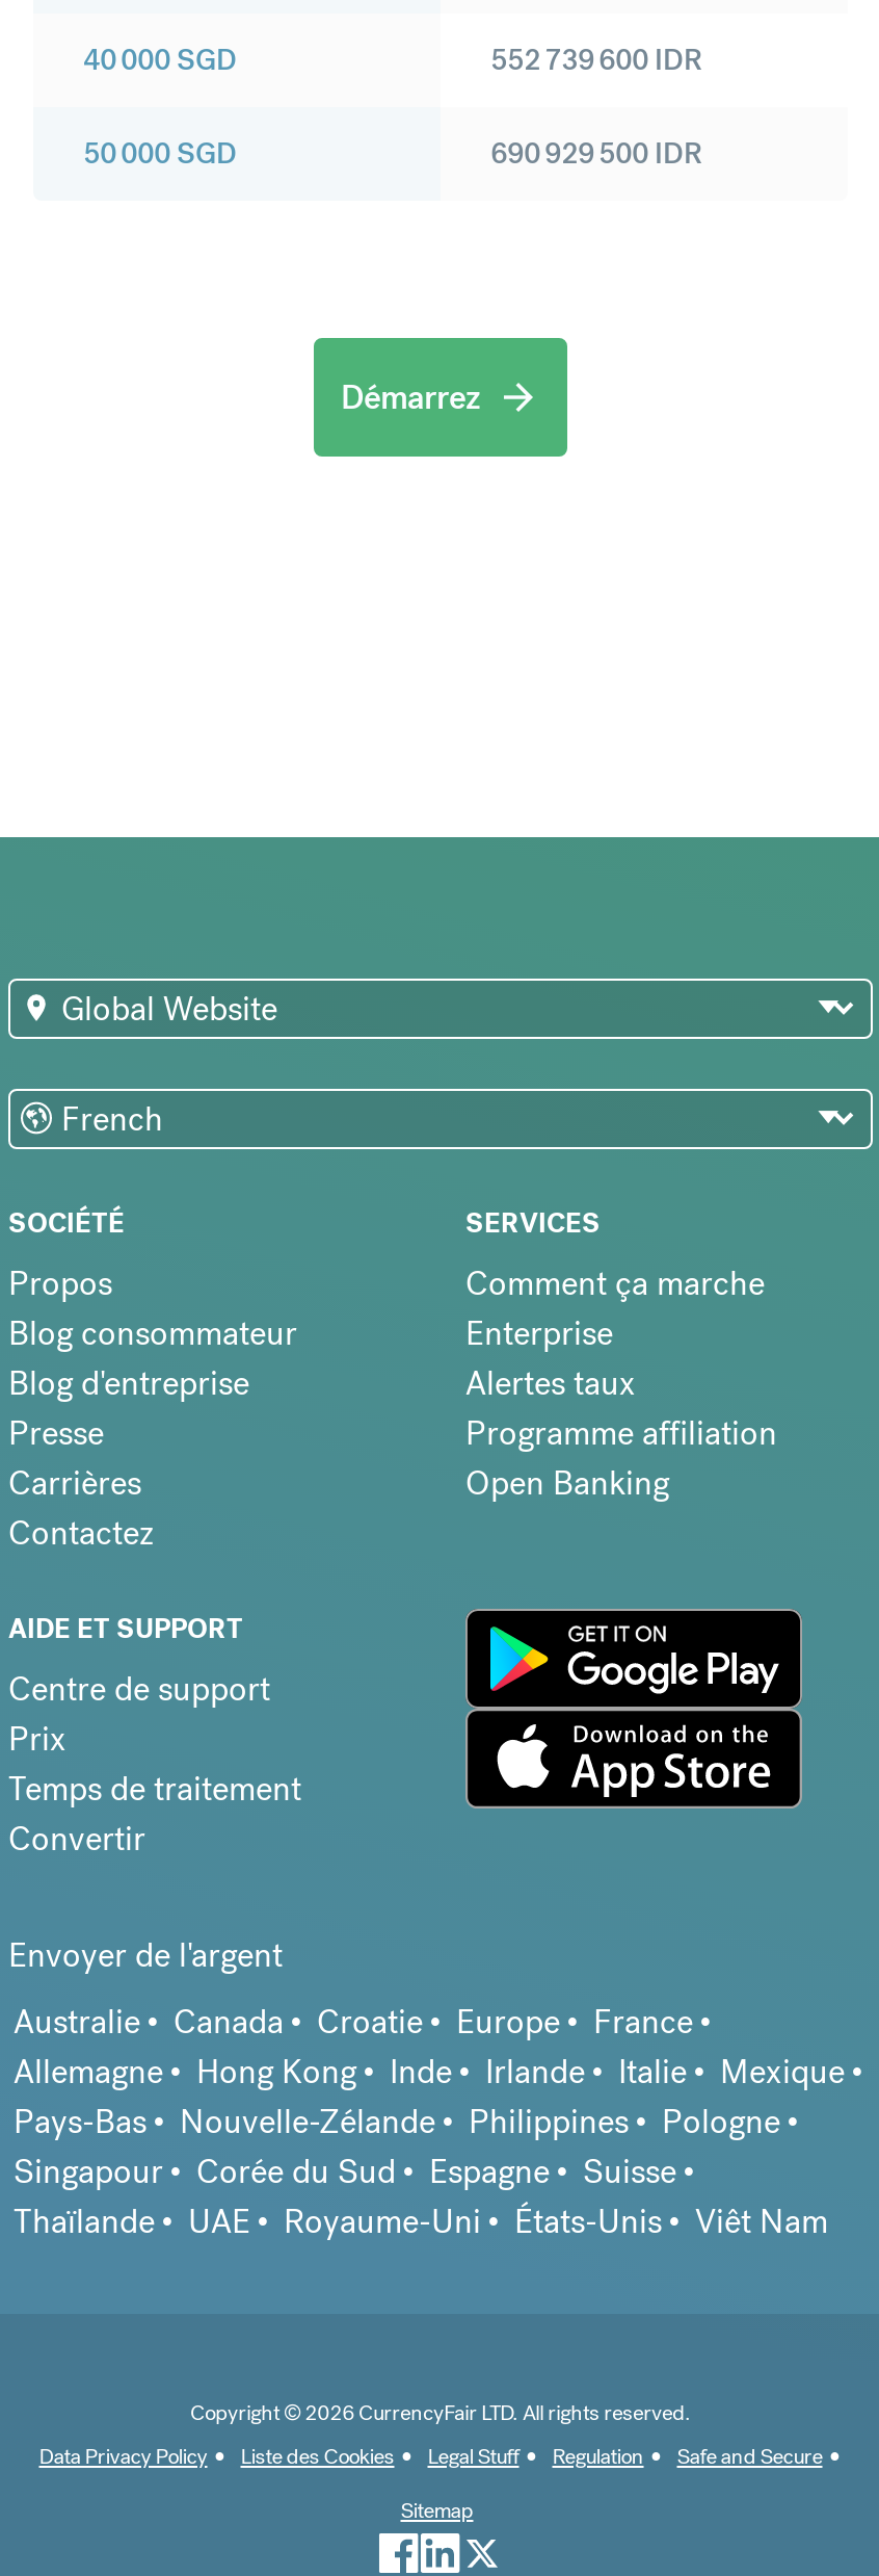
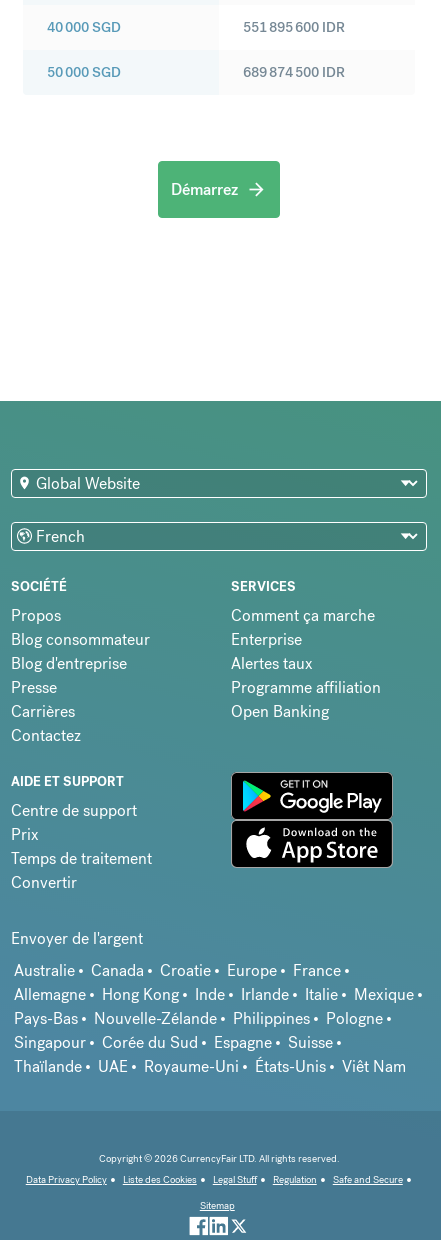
[490,41,702,78] 552 739 600 IDR -> [243,18,345,36] 551 895 600 IDR
[490,135,702,172] 690 929 500 IDR -> [243,63,345,81] 689 874 500 IDR

